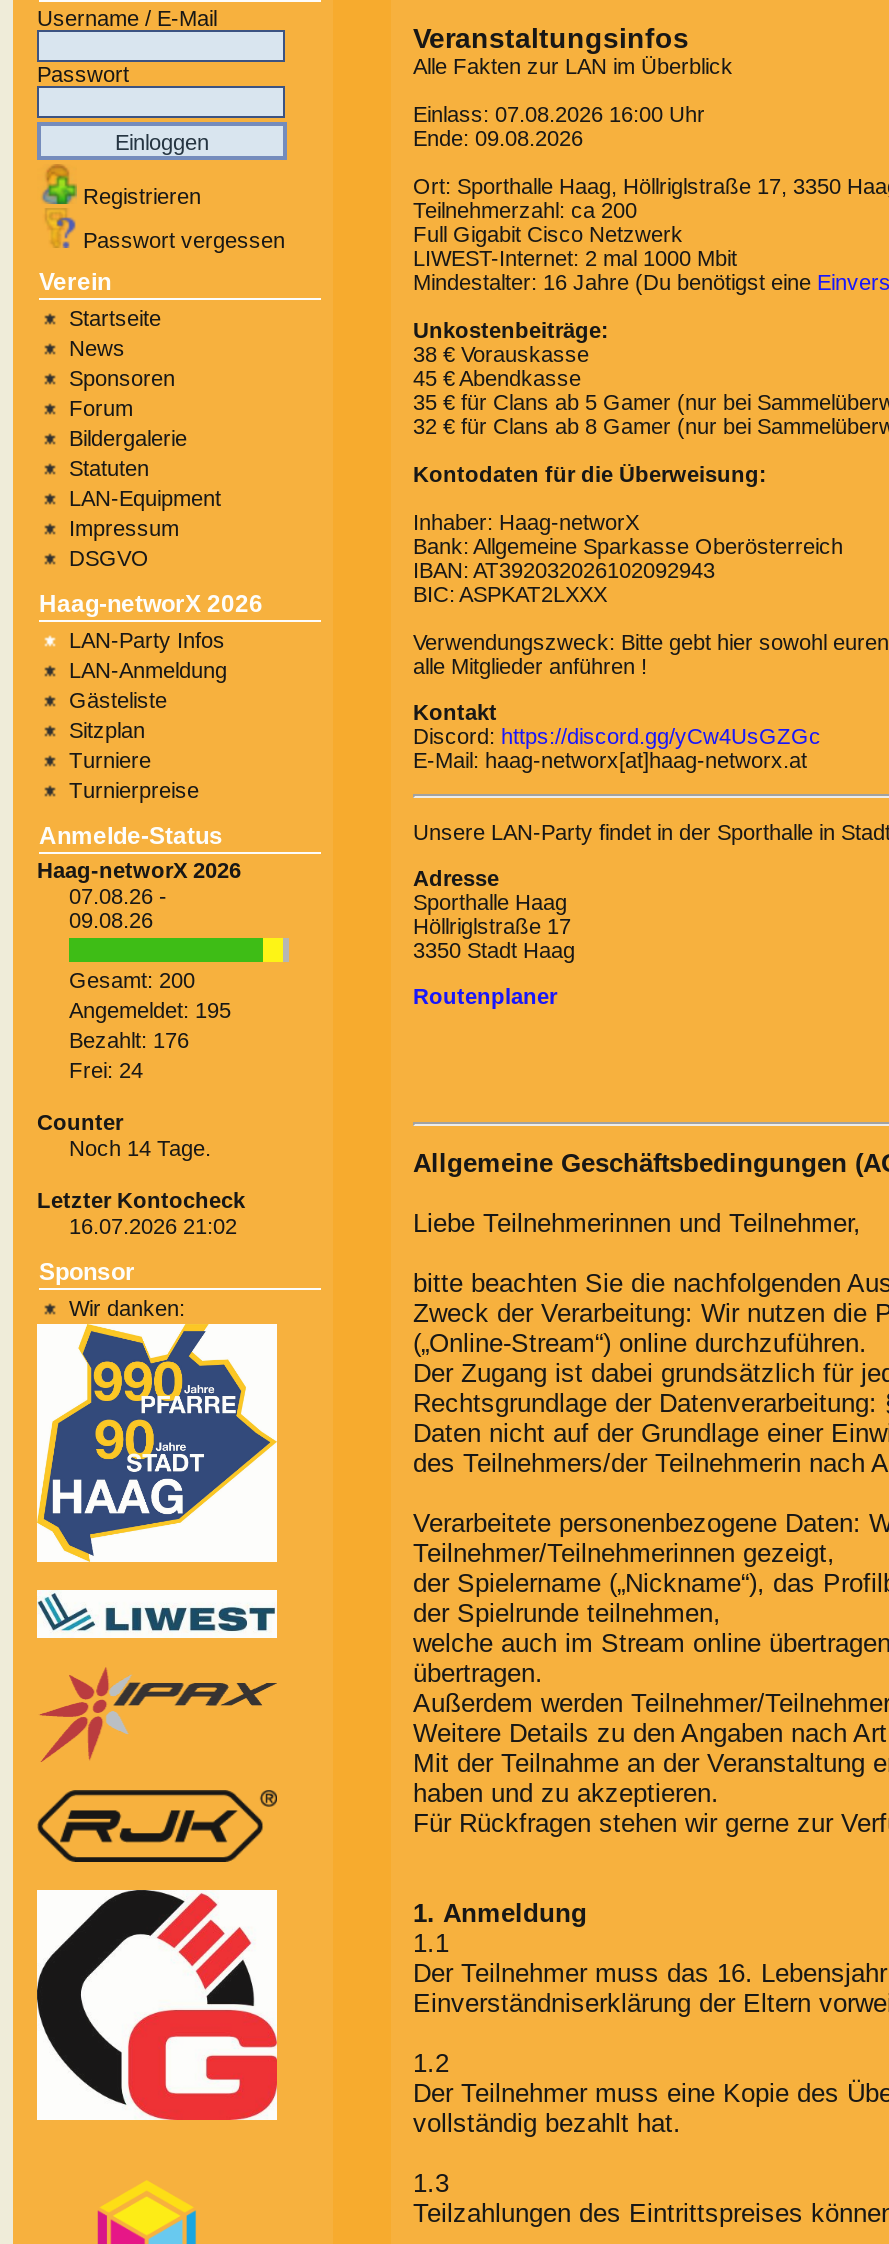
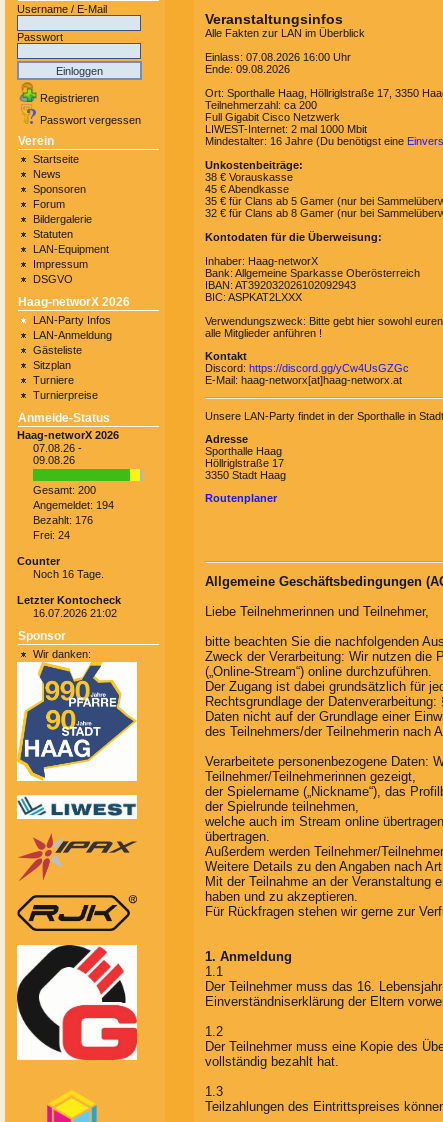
[69,998,231,1022] Angemeldet: 195 -> [33,499,114,511] Angemeldet: 194
[69,1136,211,1160] Noch 14 Tage. -> [33,568,104,580] Noch 16 Tage.

